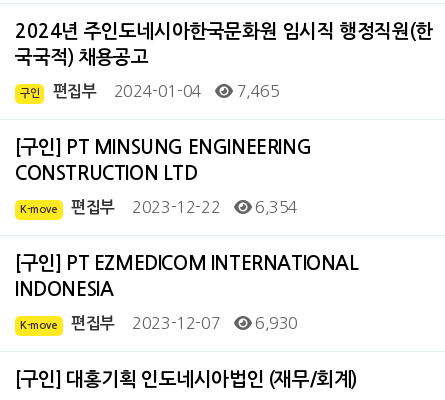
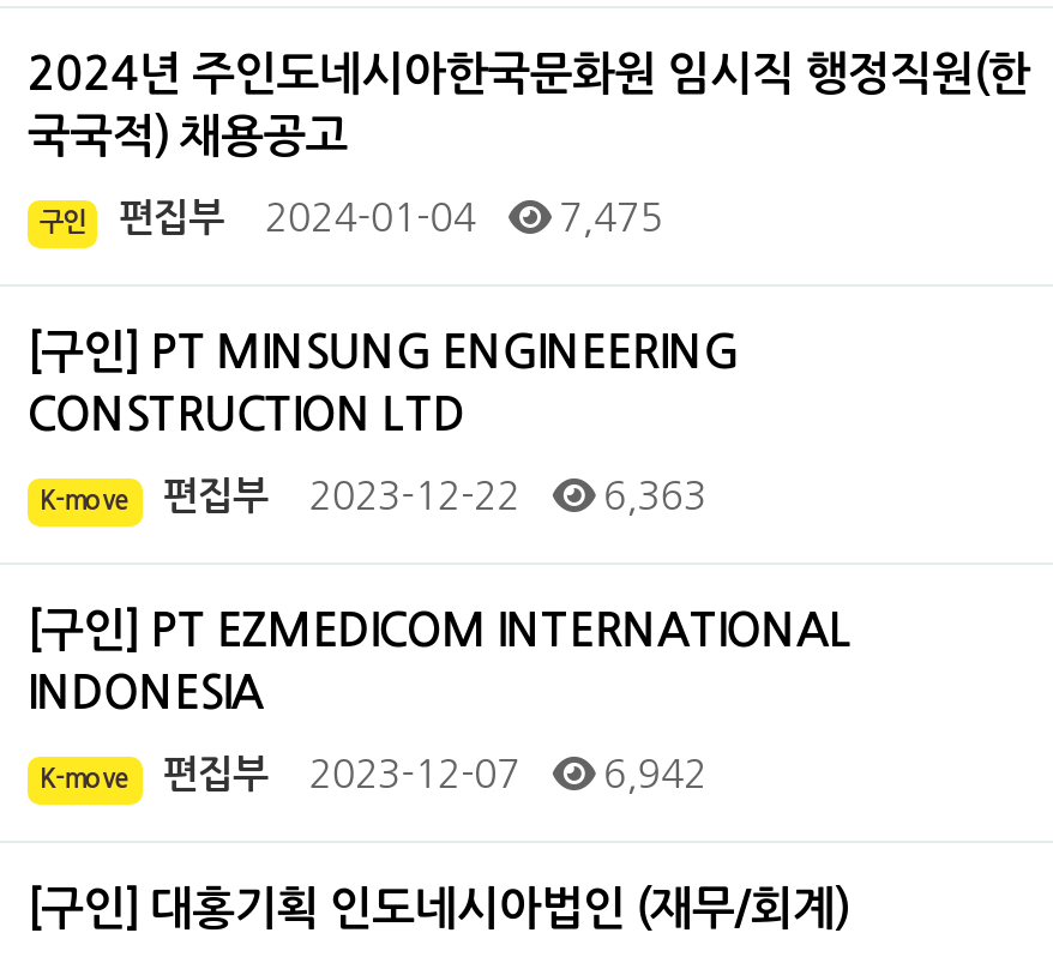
[20,83,280,99] 구인 편집부 2024-01-04 7,465 -> [40,199,663,237] 구인 편집부 2024-01-04 7,475
[20,199,298,215] K-move 편집부 2023-12-22 6,354 -> [40,477,707,516] K-move 편집부 2023-12-22 6,363
[20,315,298,331] K-move 편집부 2023-12-07 6,930 -> [40,756,707,794] K-move 편집부 2023-12-07 6,942

